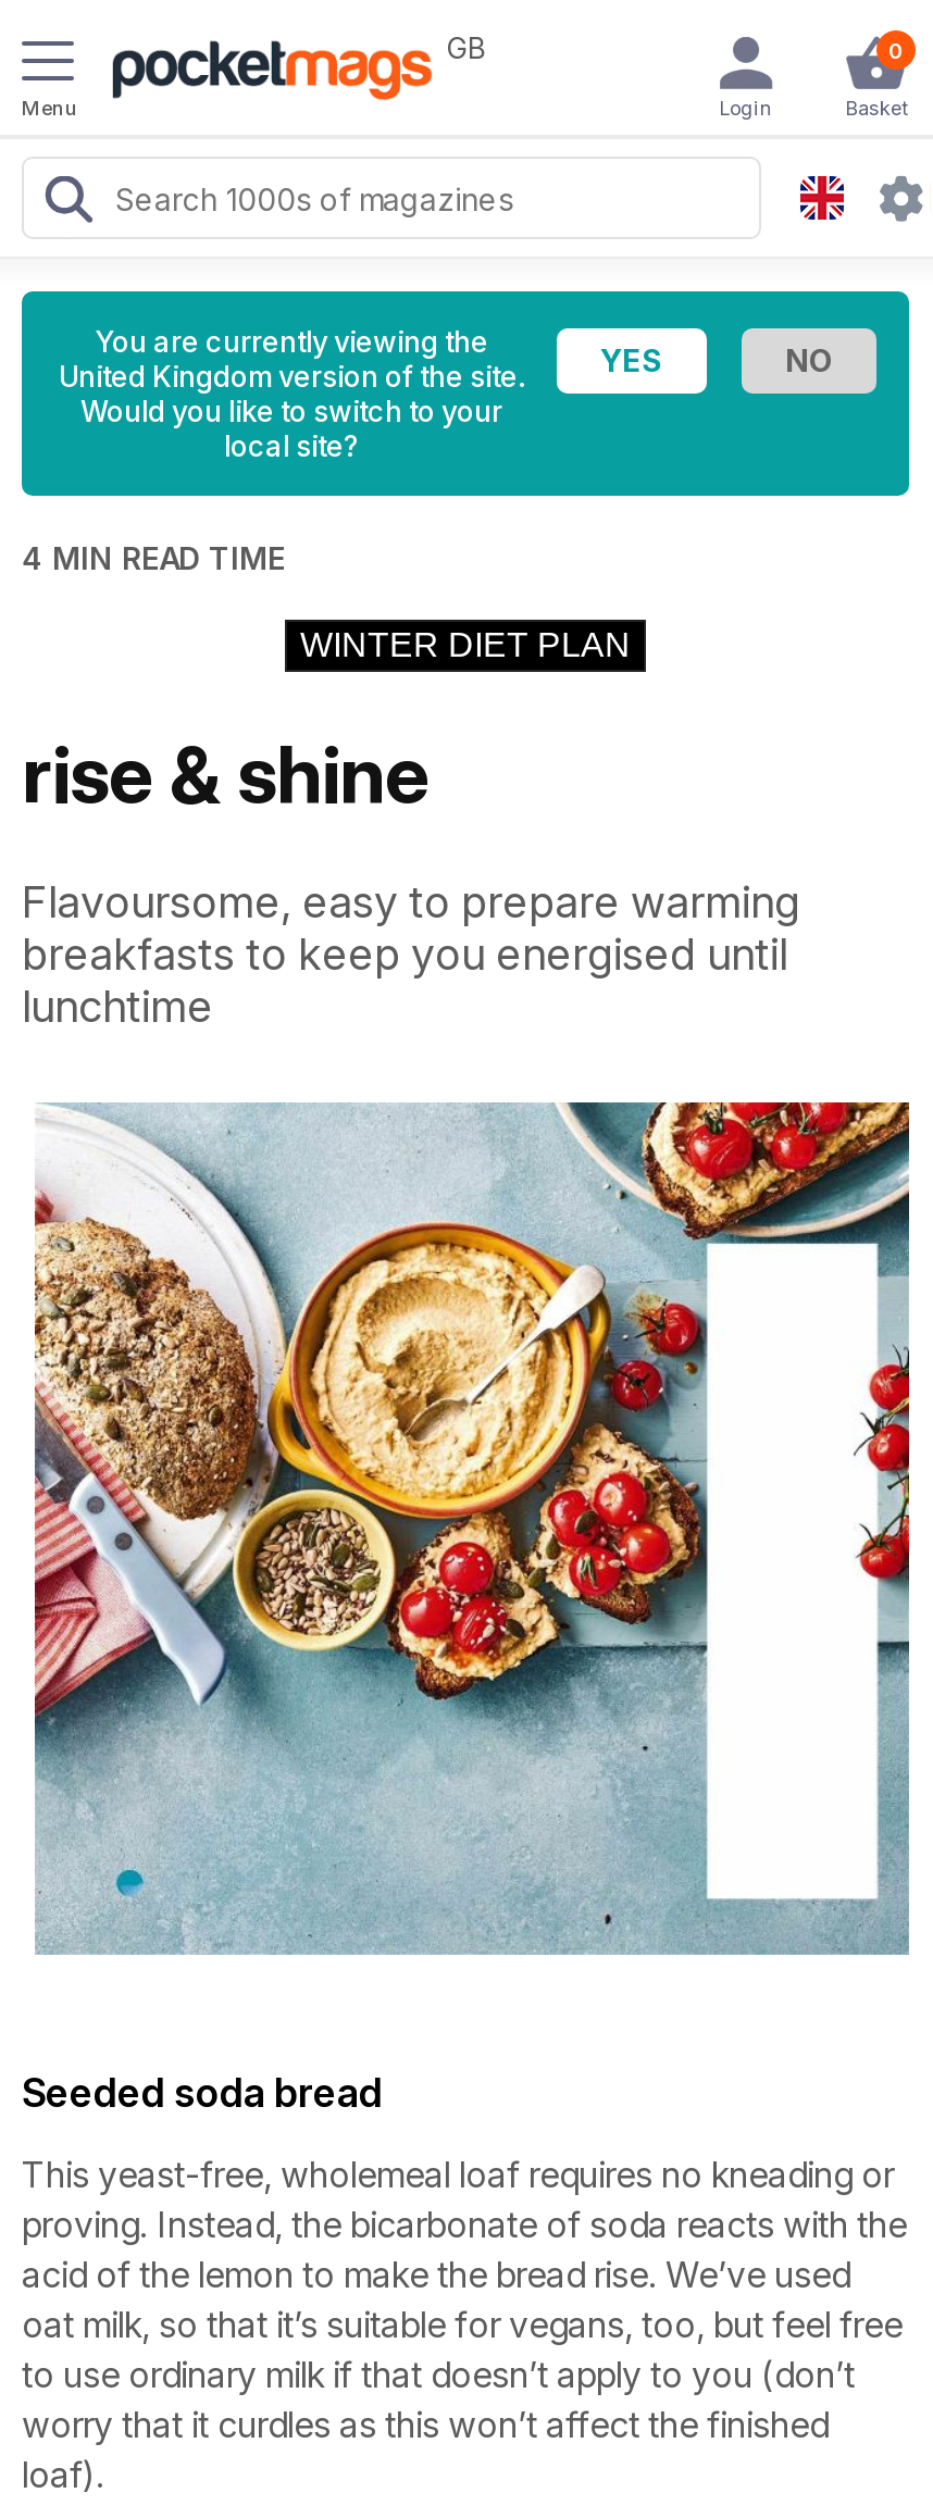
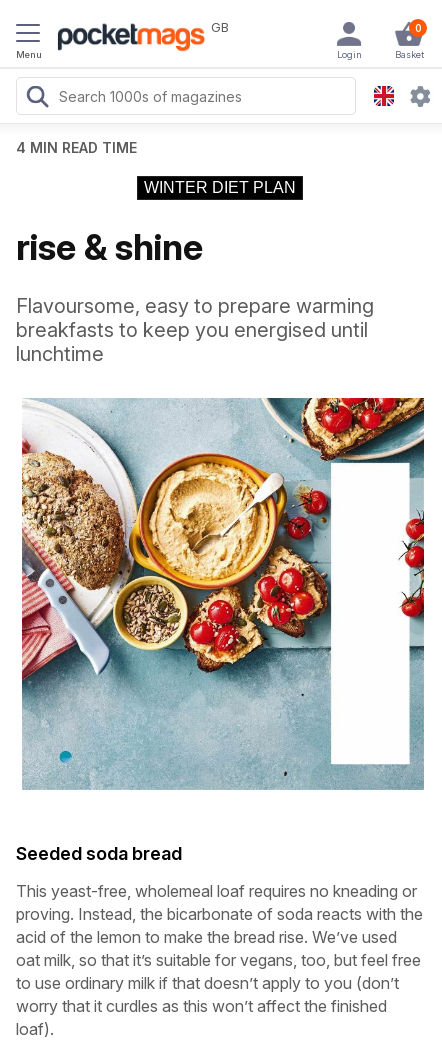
[20,289,911,498] [image] | You are currently viewing the | United Kingdom version of the site. | Would you like to switch to your | local site? -> none

